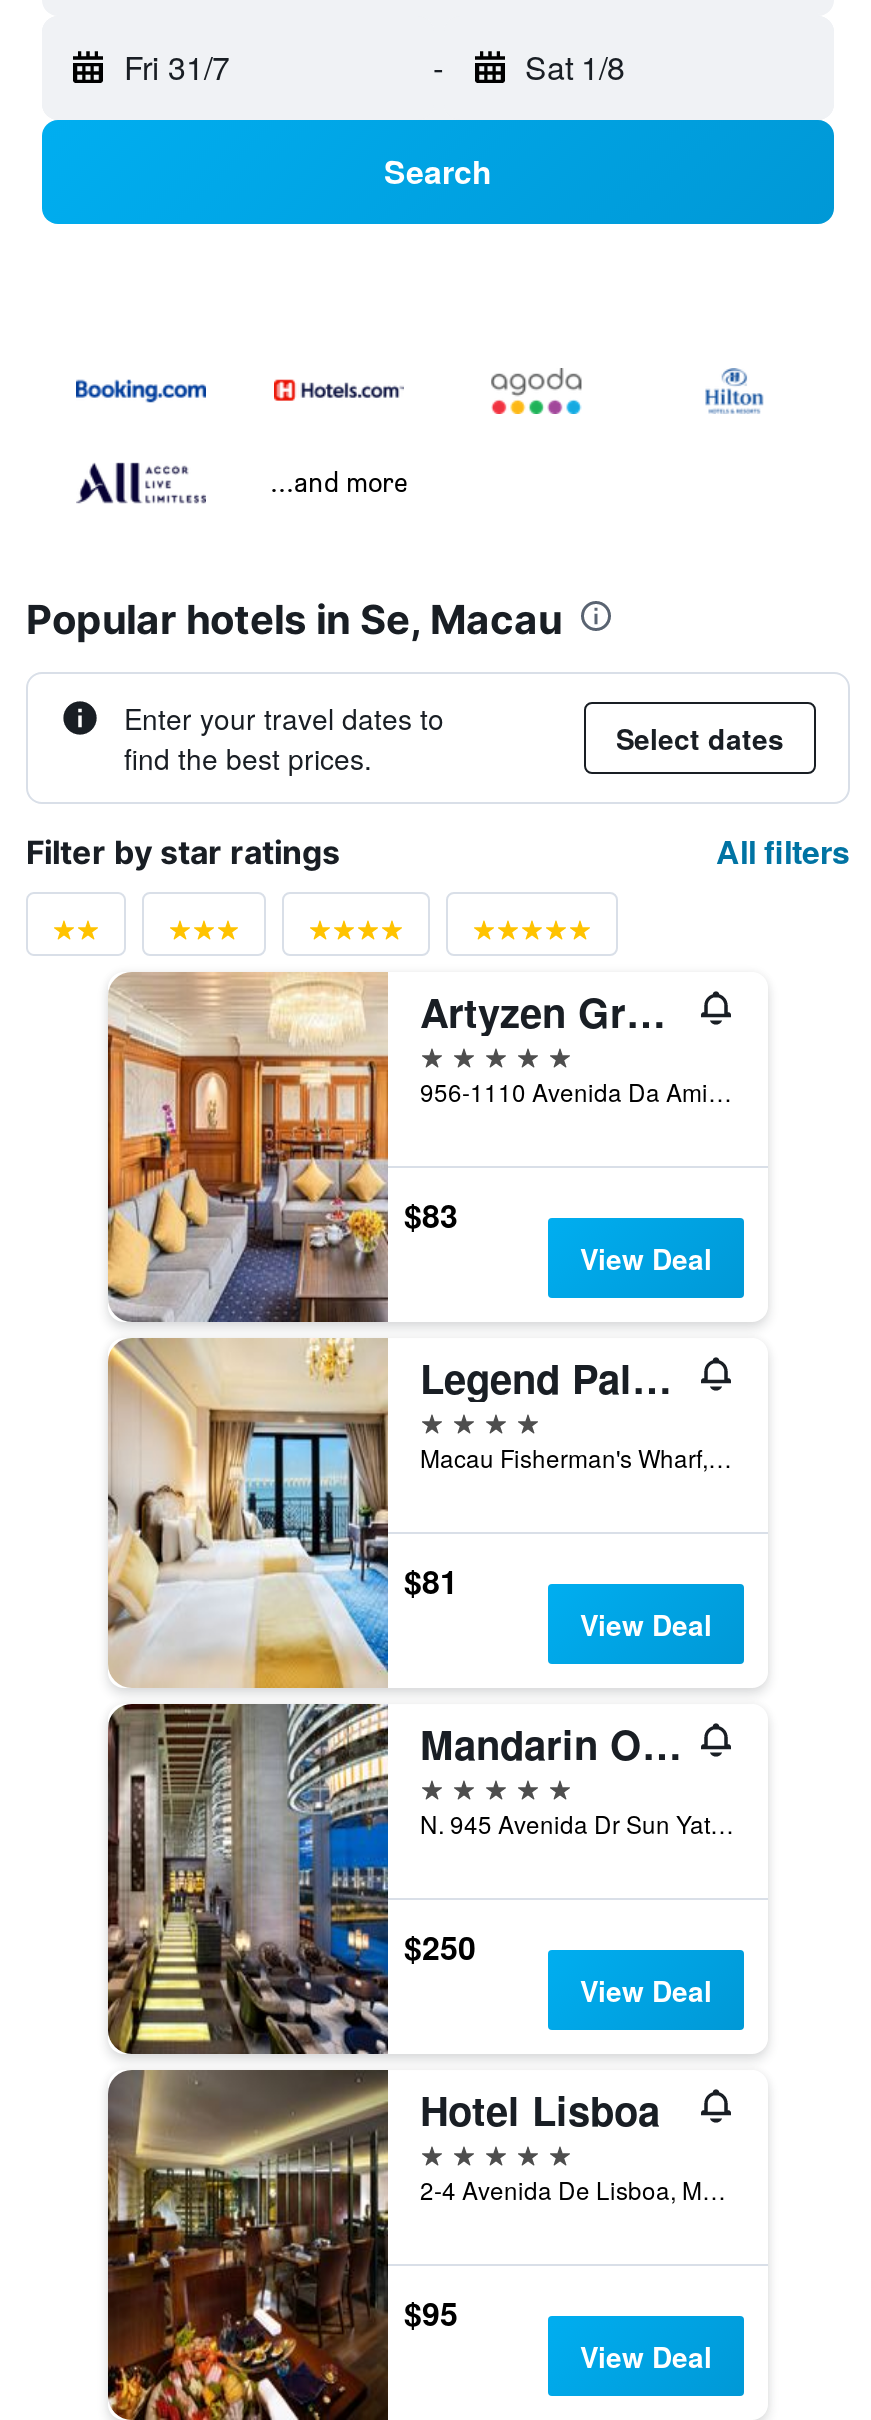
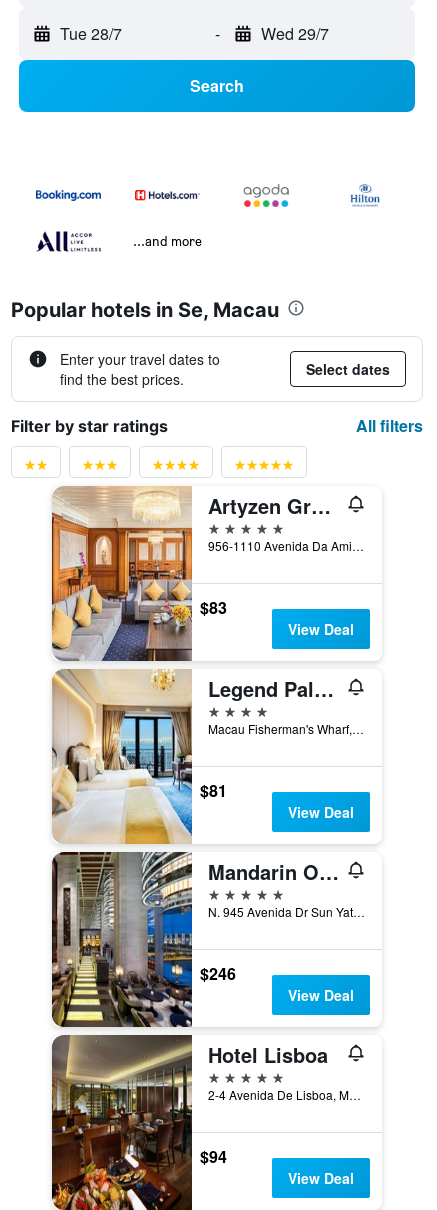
[124,44,230,90] Fri 31/7 -> [60,22,122,45] Tue 28/7
[525,44,625,90] Sat 1/8 -> [260,22,328,45] Wed 29/7
[404,1923,476,1969] $250 -> [200,961,236,984] $246
[404,2289,458,2335] $95 -> [200,1144,227,1167] $94

